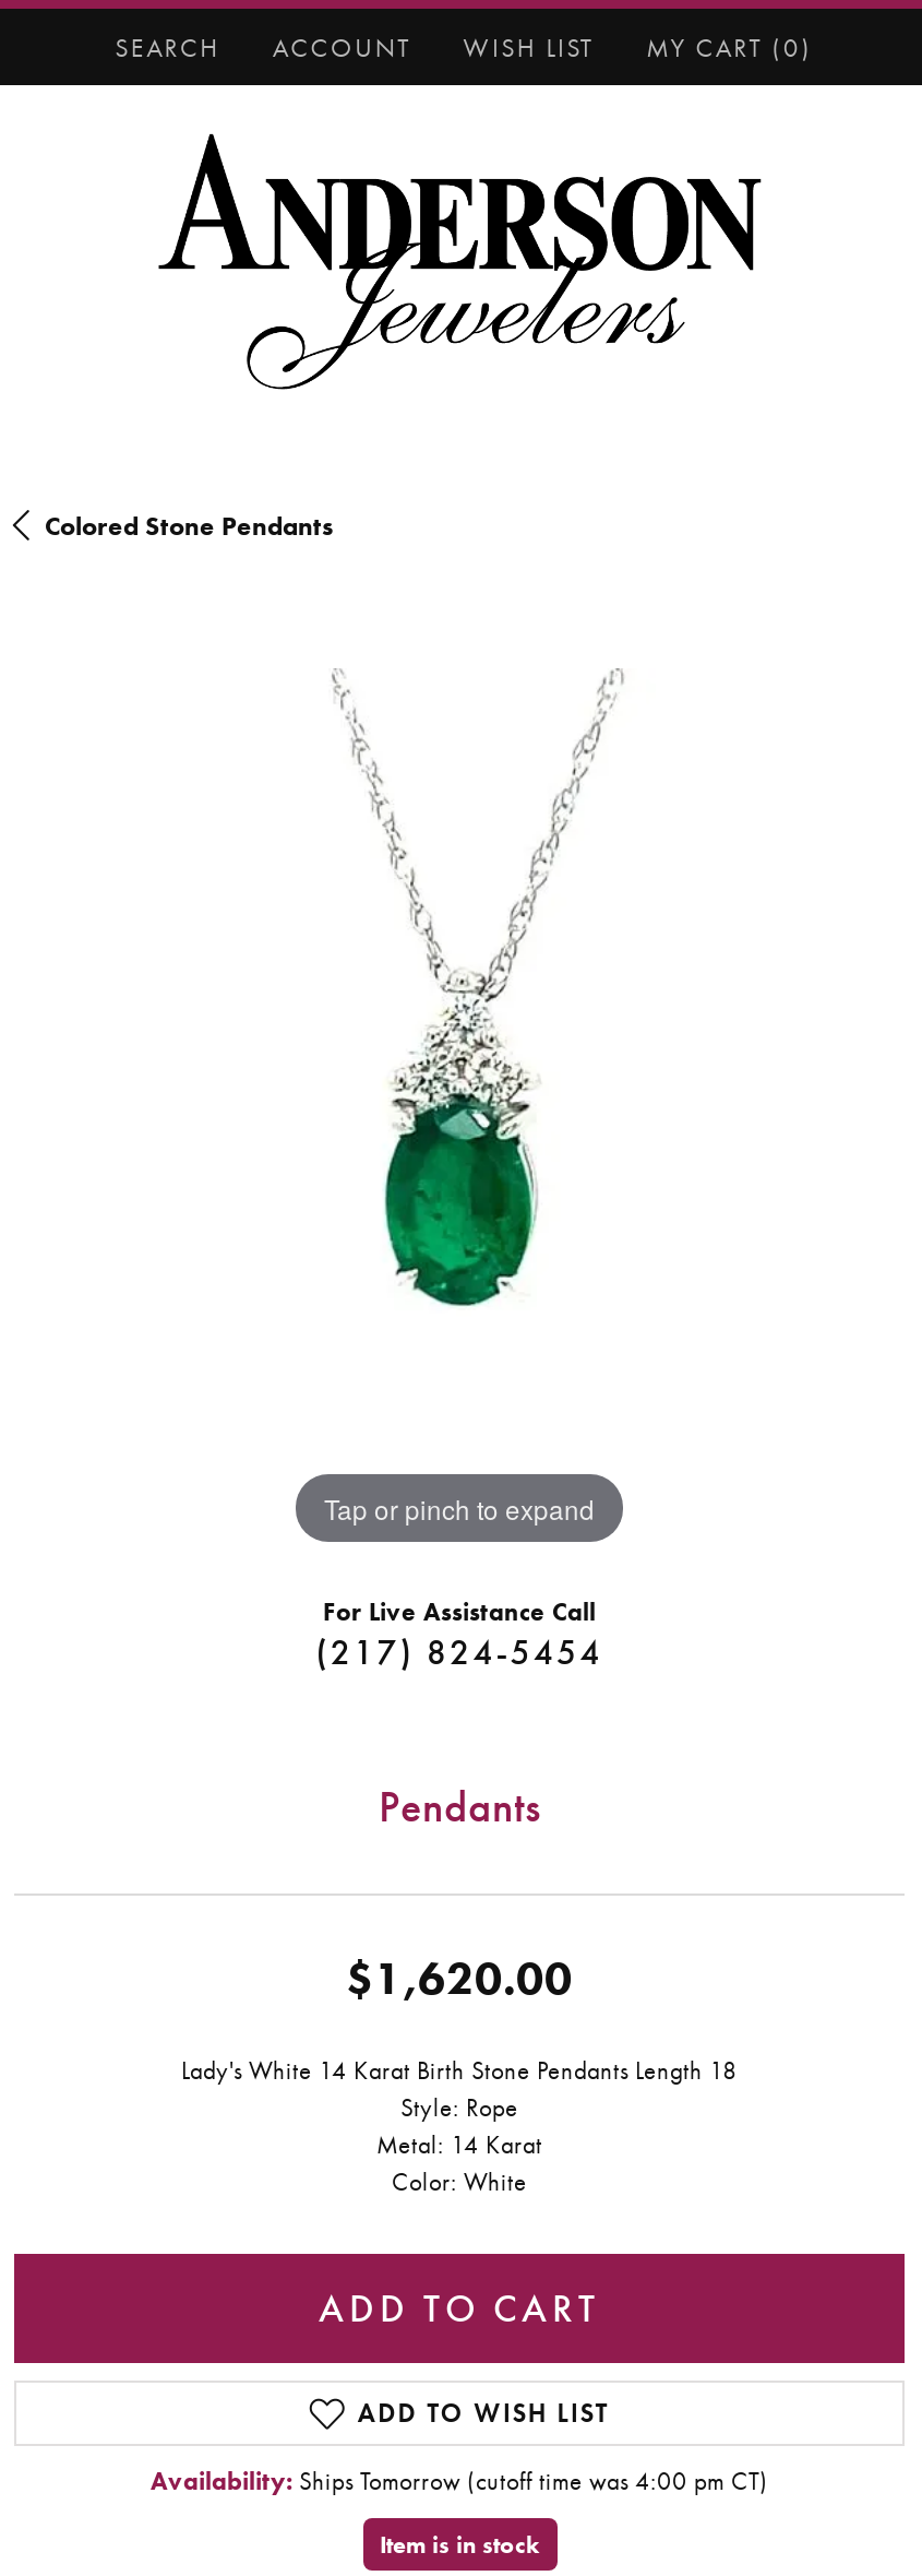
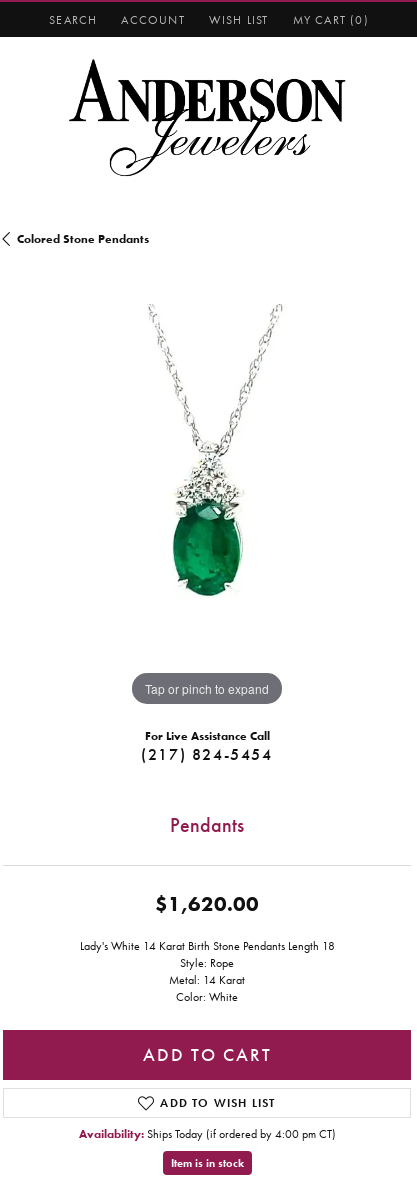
[151,2466,768,2497] Availability: Ships Tomorrow (cutoff time was 4:00 pm CT) -> [78,1127,335,1141] Availability: Ships Today (if ordered by 4:00 pm CT)

